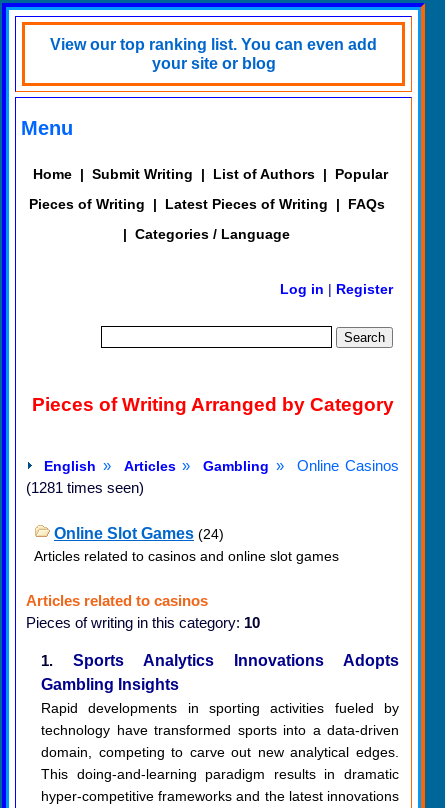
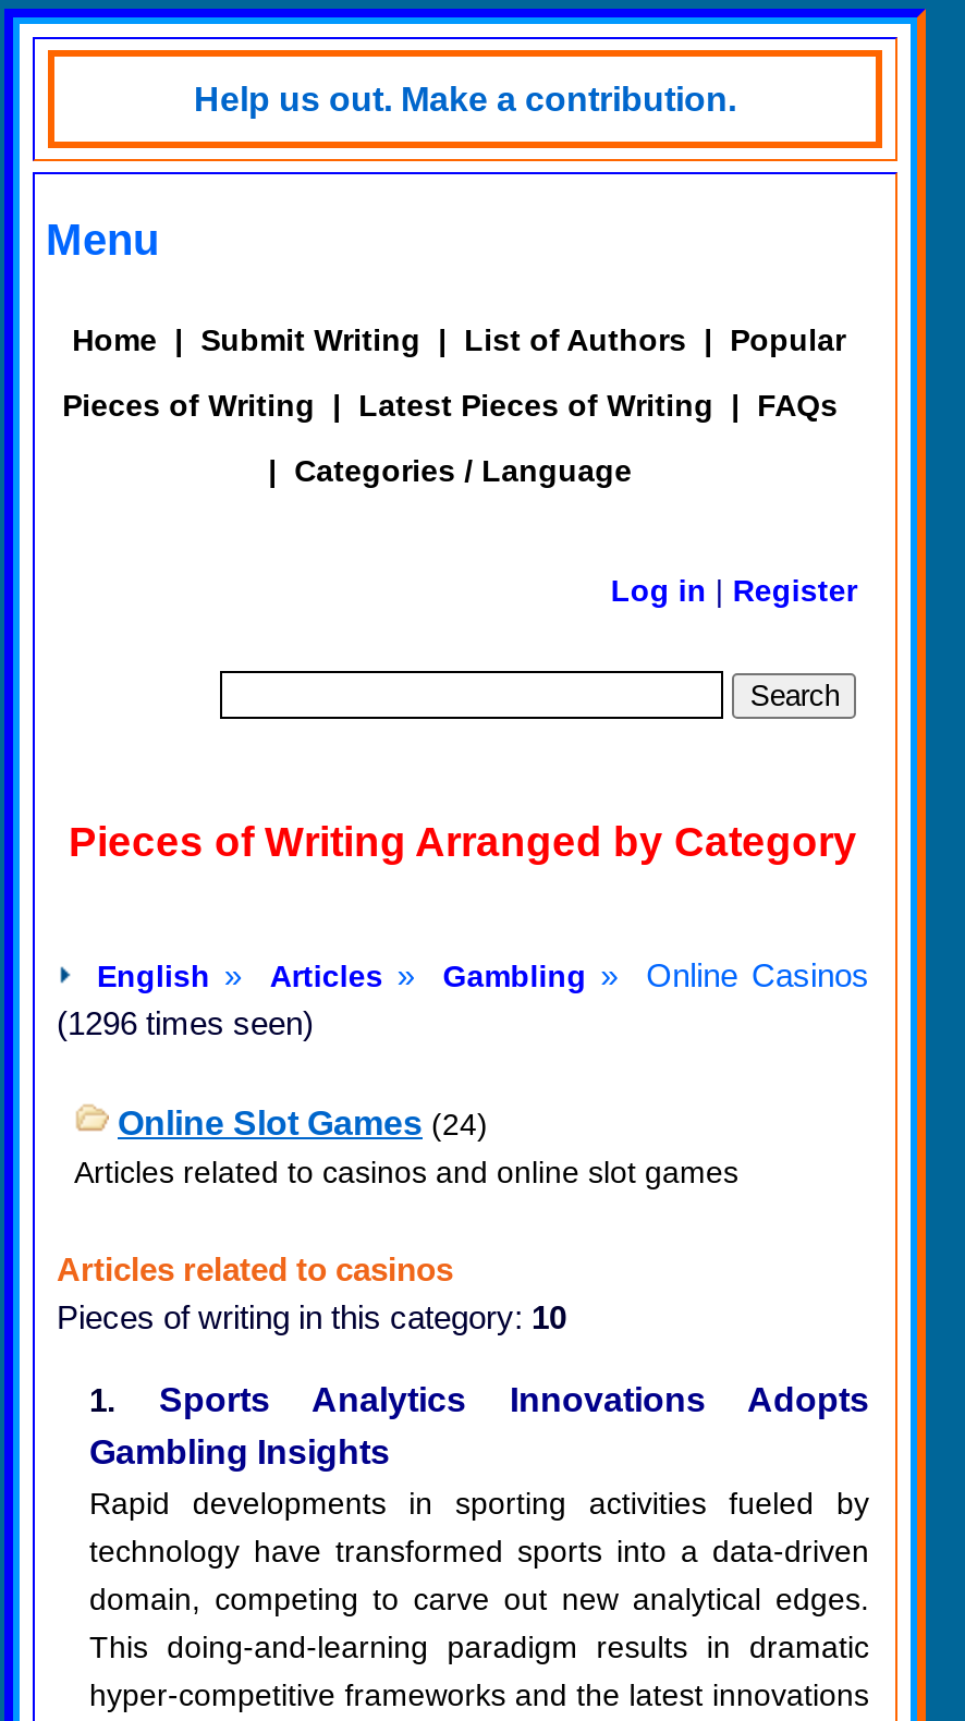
[50,36,377,72] View our top ranking list. You can even add | your site or blog -> [194,81,736,118] Help us out. Make a contribution.
[26,479,144,496] (1281 times seen) -> [57,1005,314,1042] (1296 times seen)

